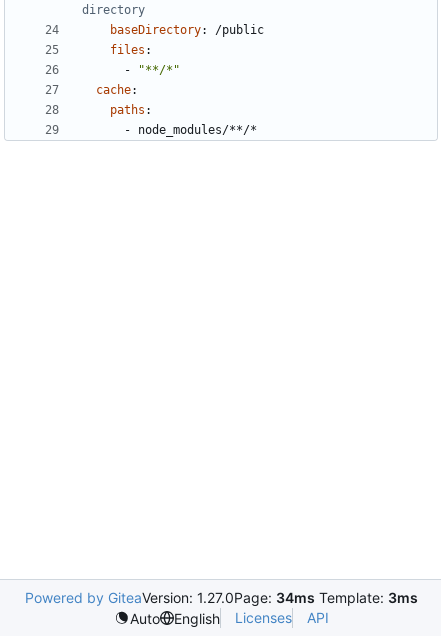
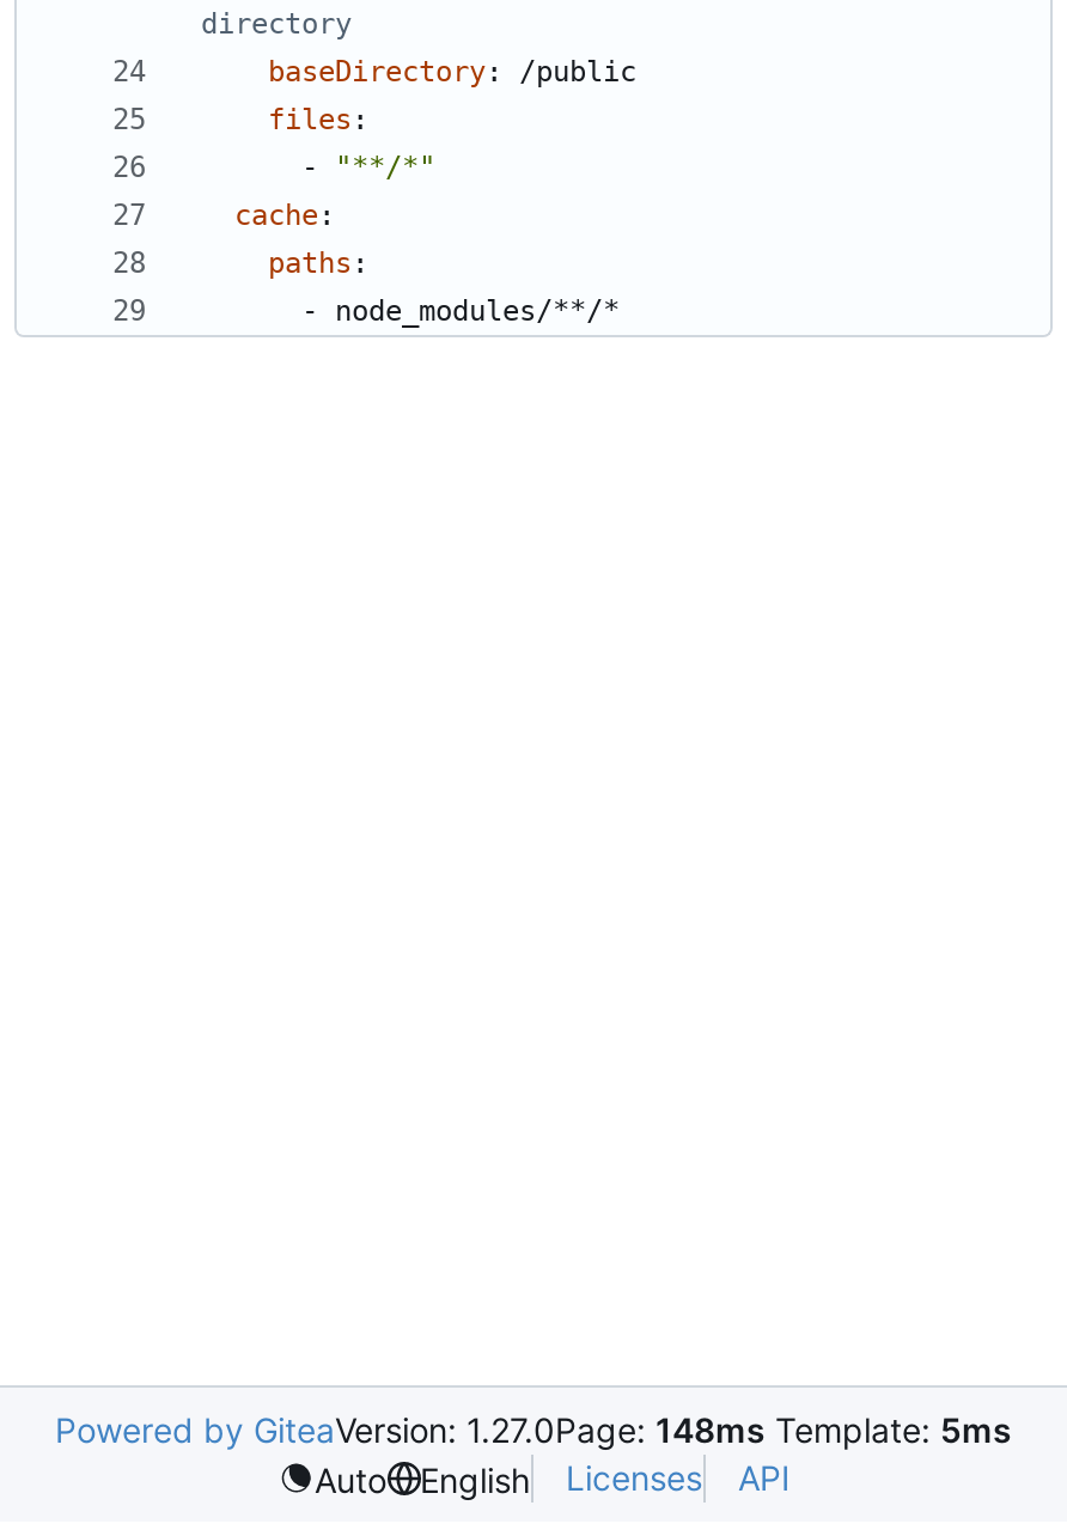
[24,589,417,606] Powered by GiteaVersion: 1.27.0Page: 34ms Template: 3ms -> [55,1409,1012,1450] Powered by GiteaVersion: 1.27.0Page: 148ms Template: 5ms

